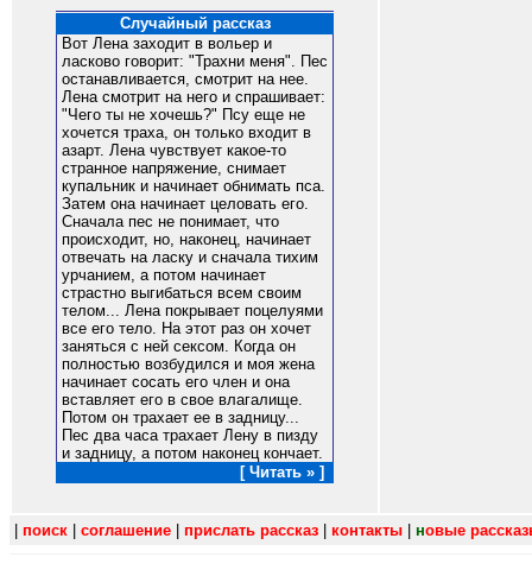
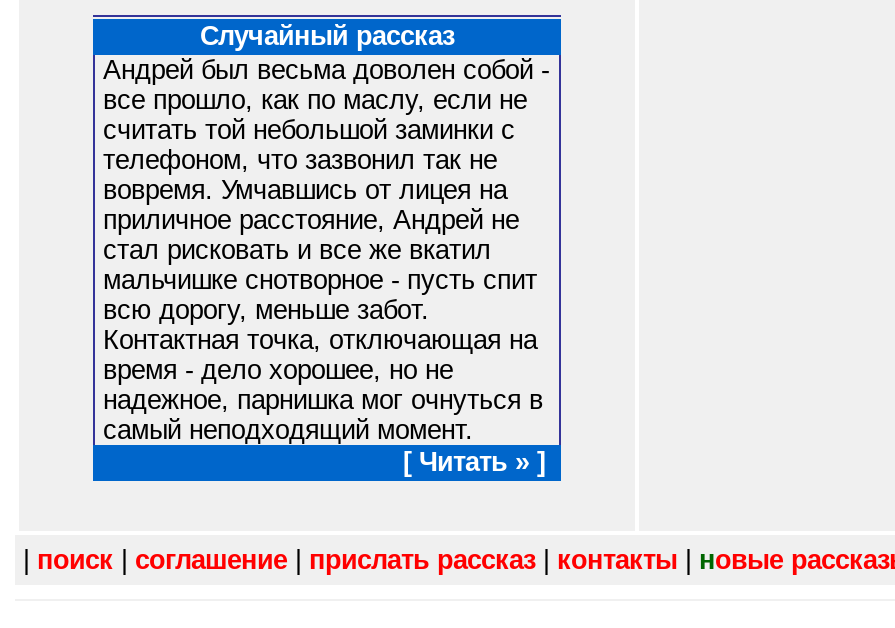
[62,35,328,462] Вот Лена заходит в вольер и | ласково говорит: "Трахни меня". Пес | останавливается, смотрит на нее. | Лена смотрит на него и спрашивает: | "Чего ты не хочешь?" Псу еще не | хочется траха, он только входит в | азарт. Лена чувствует какое-то | странное напряжение, снимает | купальник и начинает обнимать пса. | Затем она начинает целовать его. | Сначала пес не понимает, что | происходит, но, наконец, начинает | отвечать на ласку и сначала тихим | урчанием, а потом начинает | страстно выгибаться всем своим | телом... Лена покрывает поцелуями | все его тело. На этот раз он хочет | заняться с ней сексом. Когда он | полностью возбудился и моя жена | начинает сосать его член и она | вставляет его в свое влагалище. | Потом он трахает ее в задницу... | Пес два часа трахает Лену в пизду | и задницу, а потом наконец кончает. -> [103,56,549,446] Андрей был весьма доволен собой - | все прошло, как по маслу, если не | считать той небольшой заминки с | телефоном, что зазвонил так не | вовремя. Умчавшись от лицея на | приличное расстояние, Андрей не | стал рисковать и все же вкатил | мальчишке снотворное - пусть спит | всю дорогу, меньше забот. | Контактная точка, отключающая на | время - дело хорошее, но не | надежное, парнишка мог очнуться в | самый неподходящий момент.

